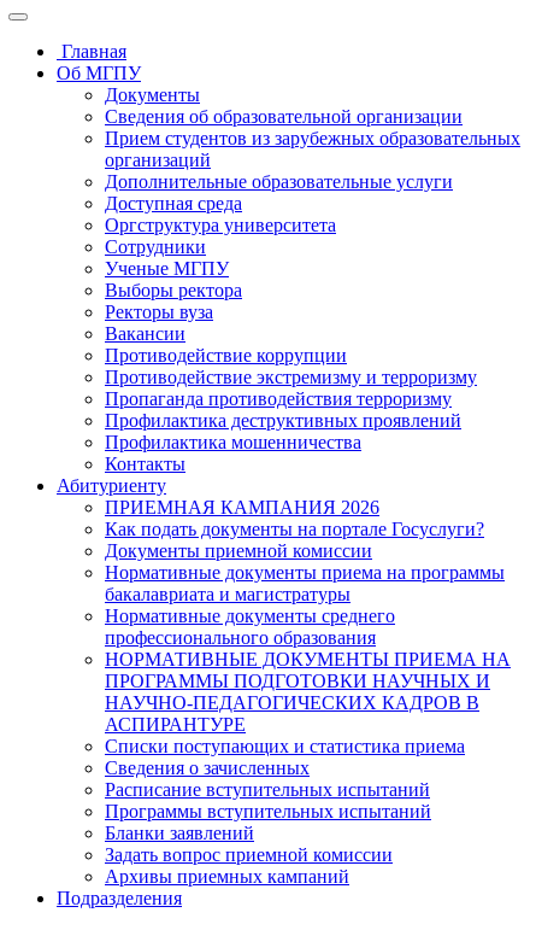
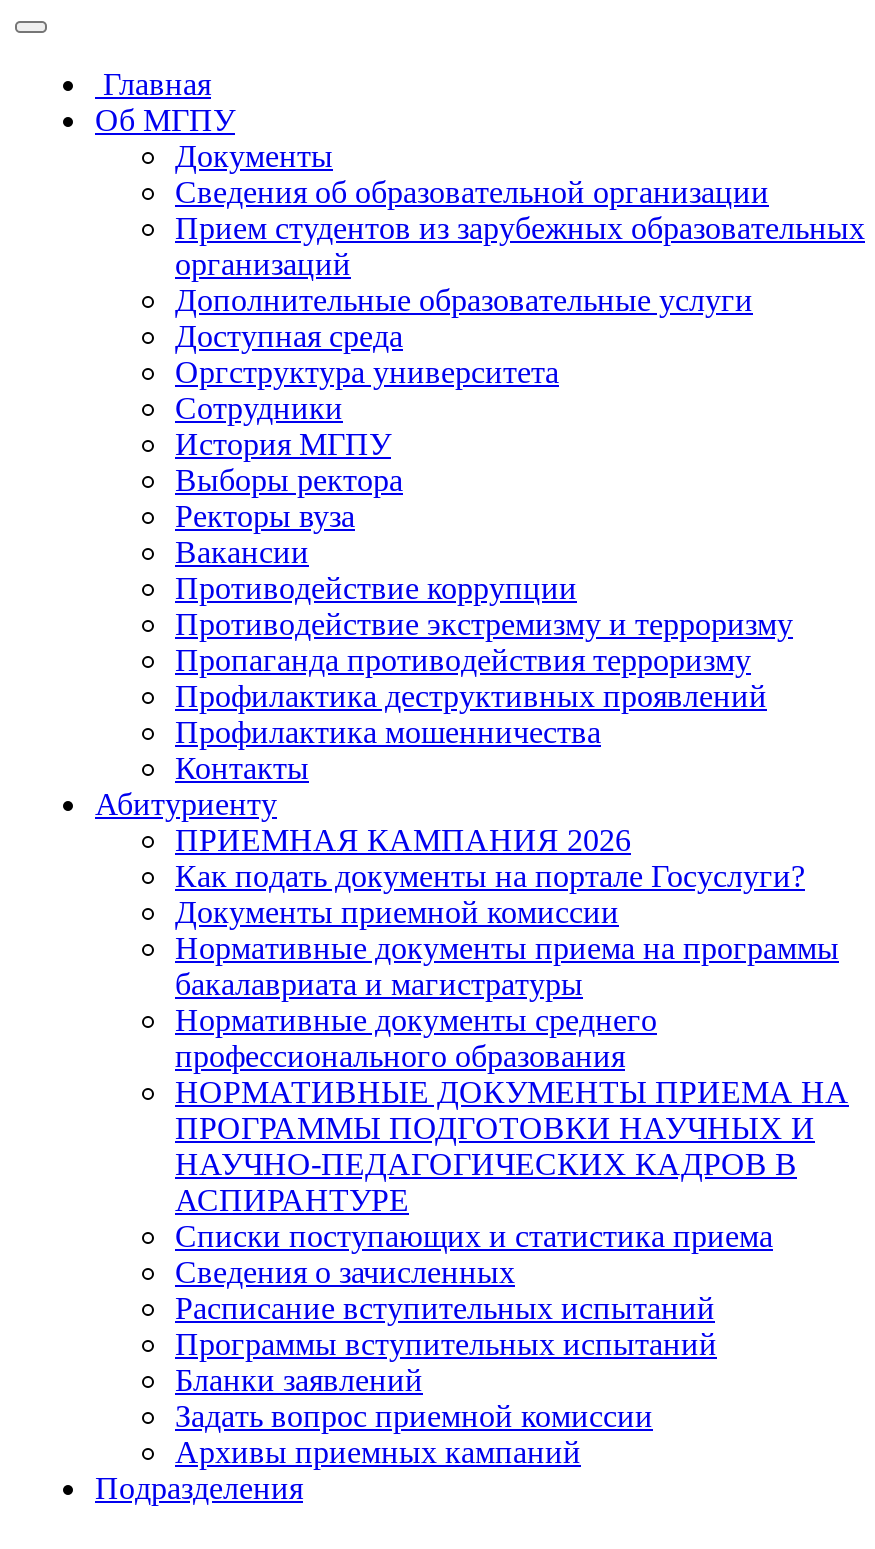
[105,258,229,279] Ученые МГПУ -> [175,427,391,461] История МГПУ

